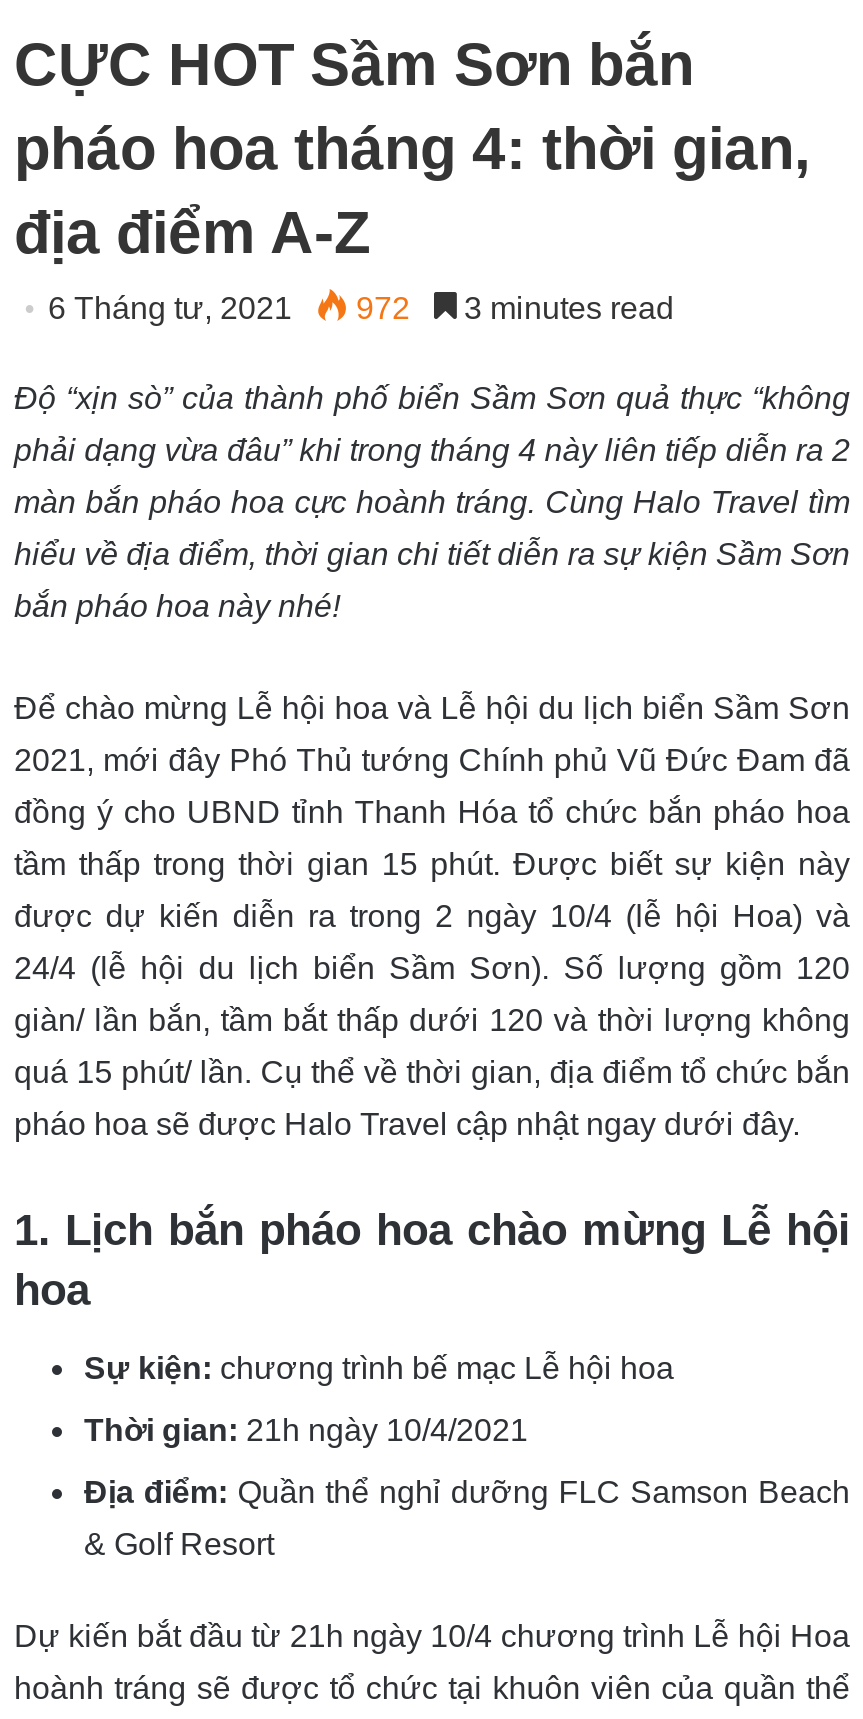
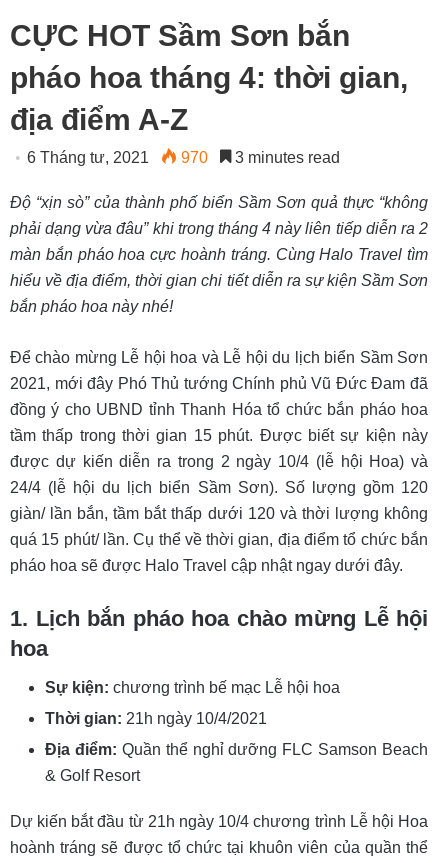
[48,291,674,325] 6 Tháng tư, 2021 972 3 minutes read -> [27,149,340,166] 6 Tháng tư, 2021 970 3 minutes read

